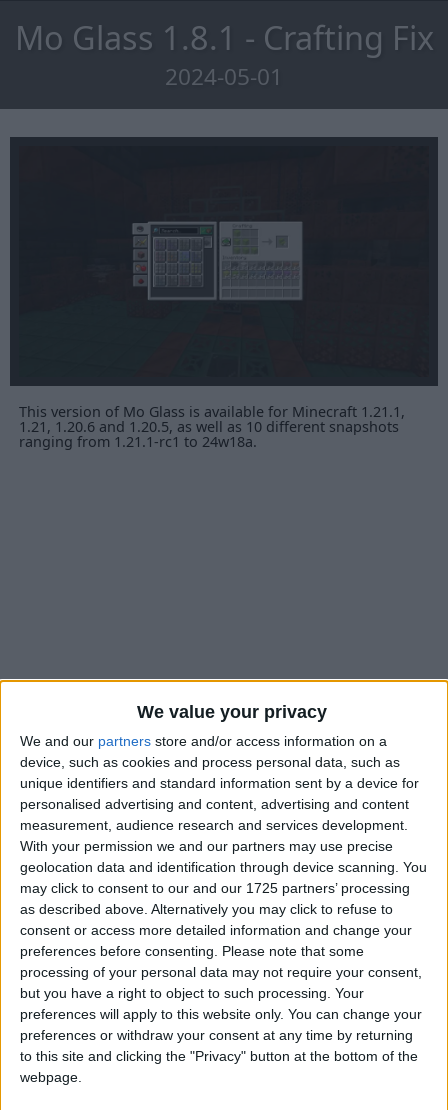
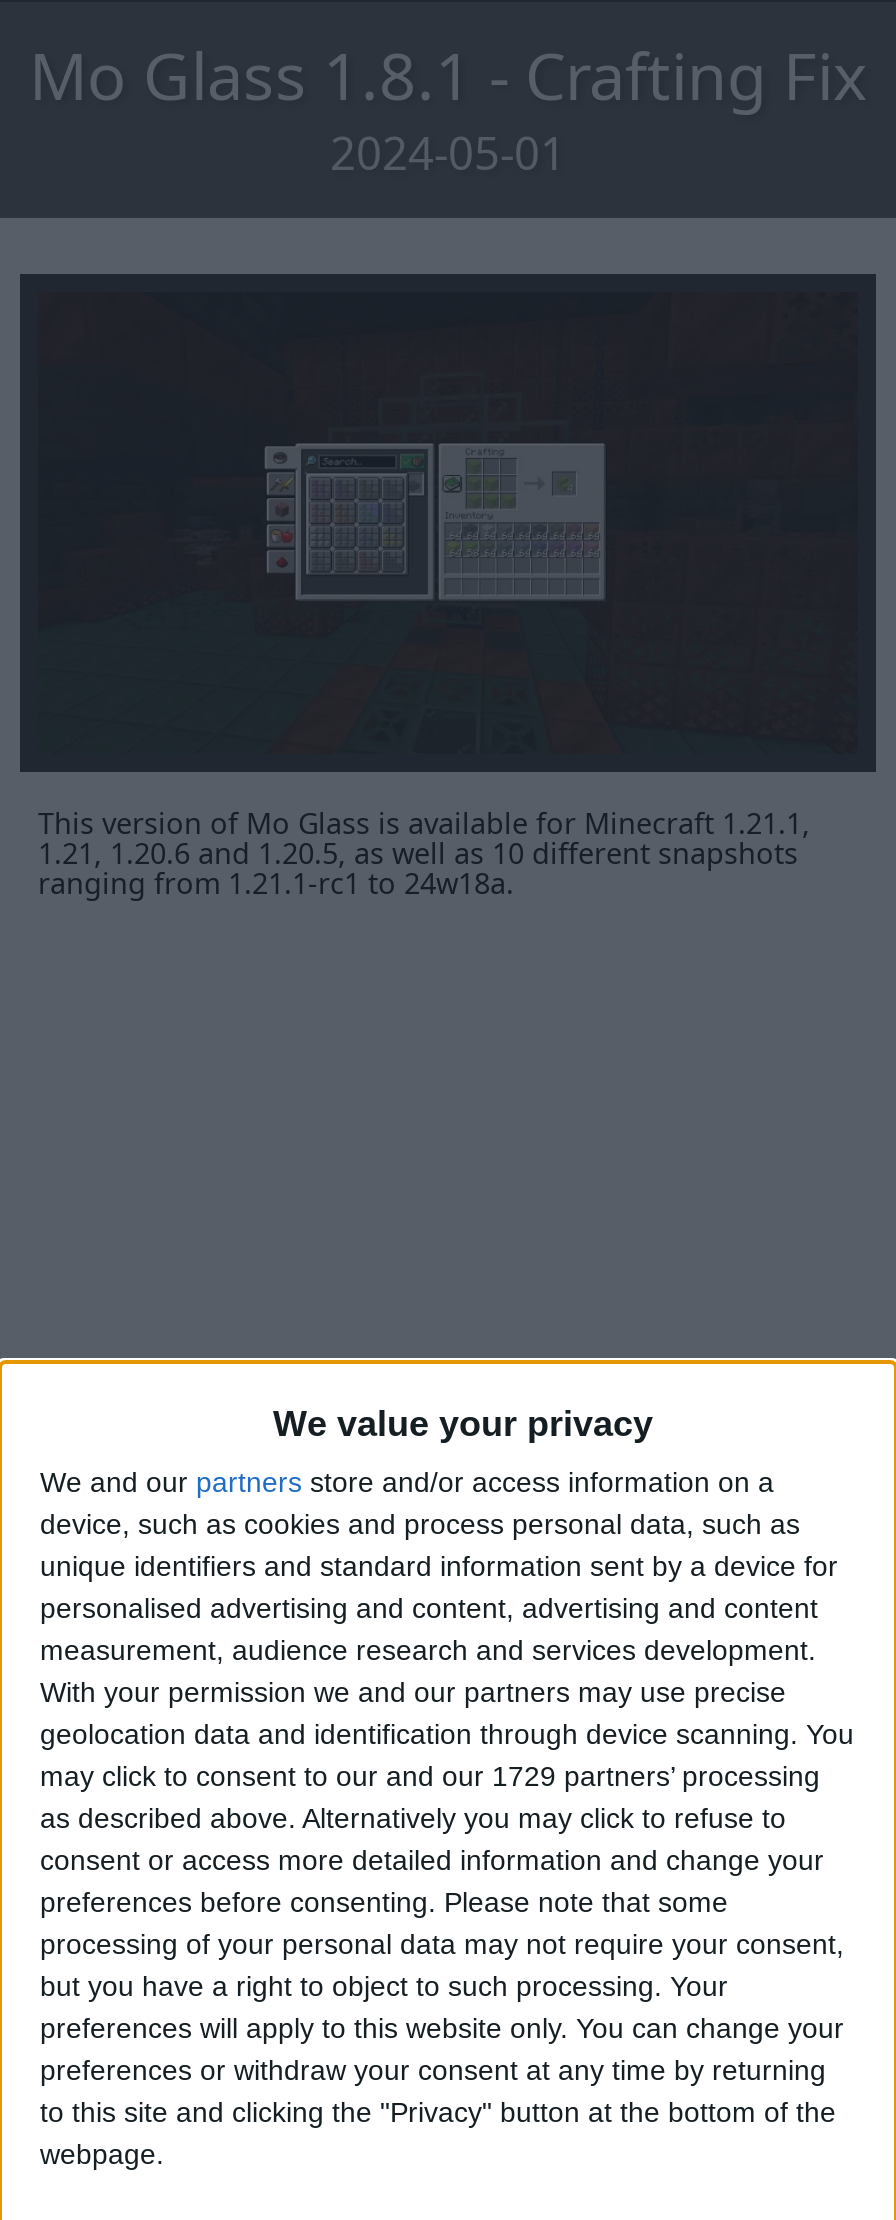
[20,880,410,896] may click to consent to our and our 1725 partners’ processing -> [40,1760,820,1792] may click to consent to our and our 1729 partners’ processing

